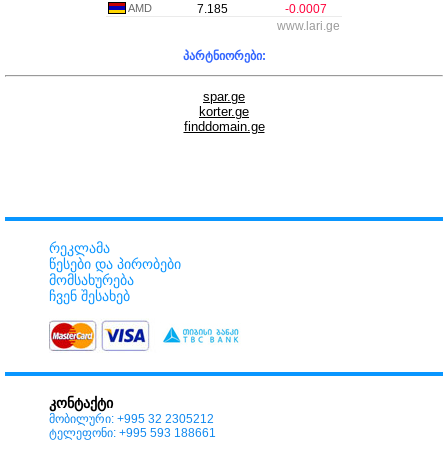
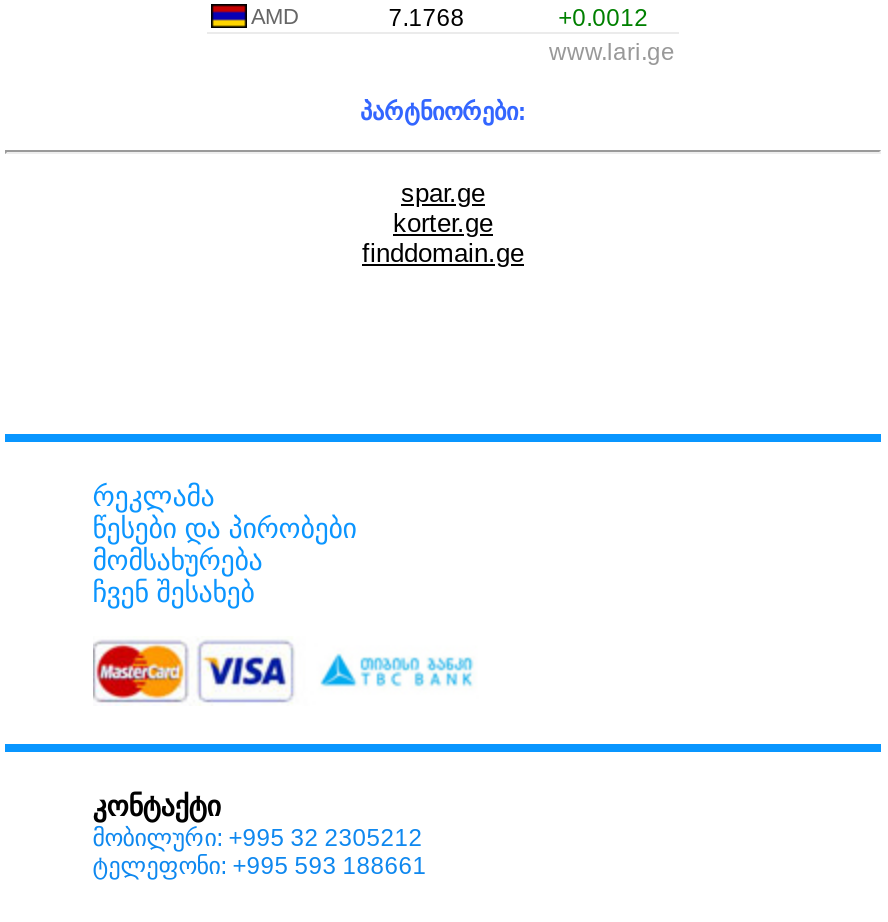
[197,2,228,16] 7.185 -> [389,4,465,32] 7.1768
[285,2,327,16] -0.0007 -> [558,4,648,32] +0.0012

